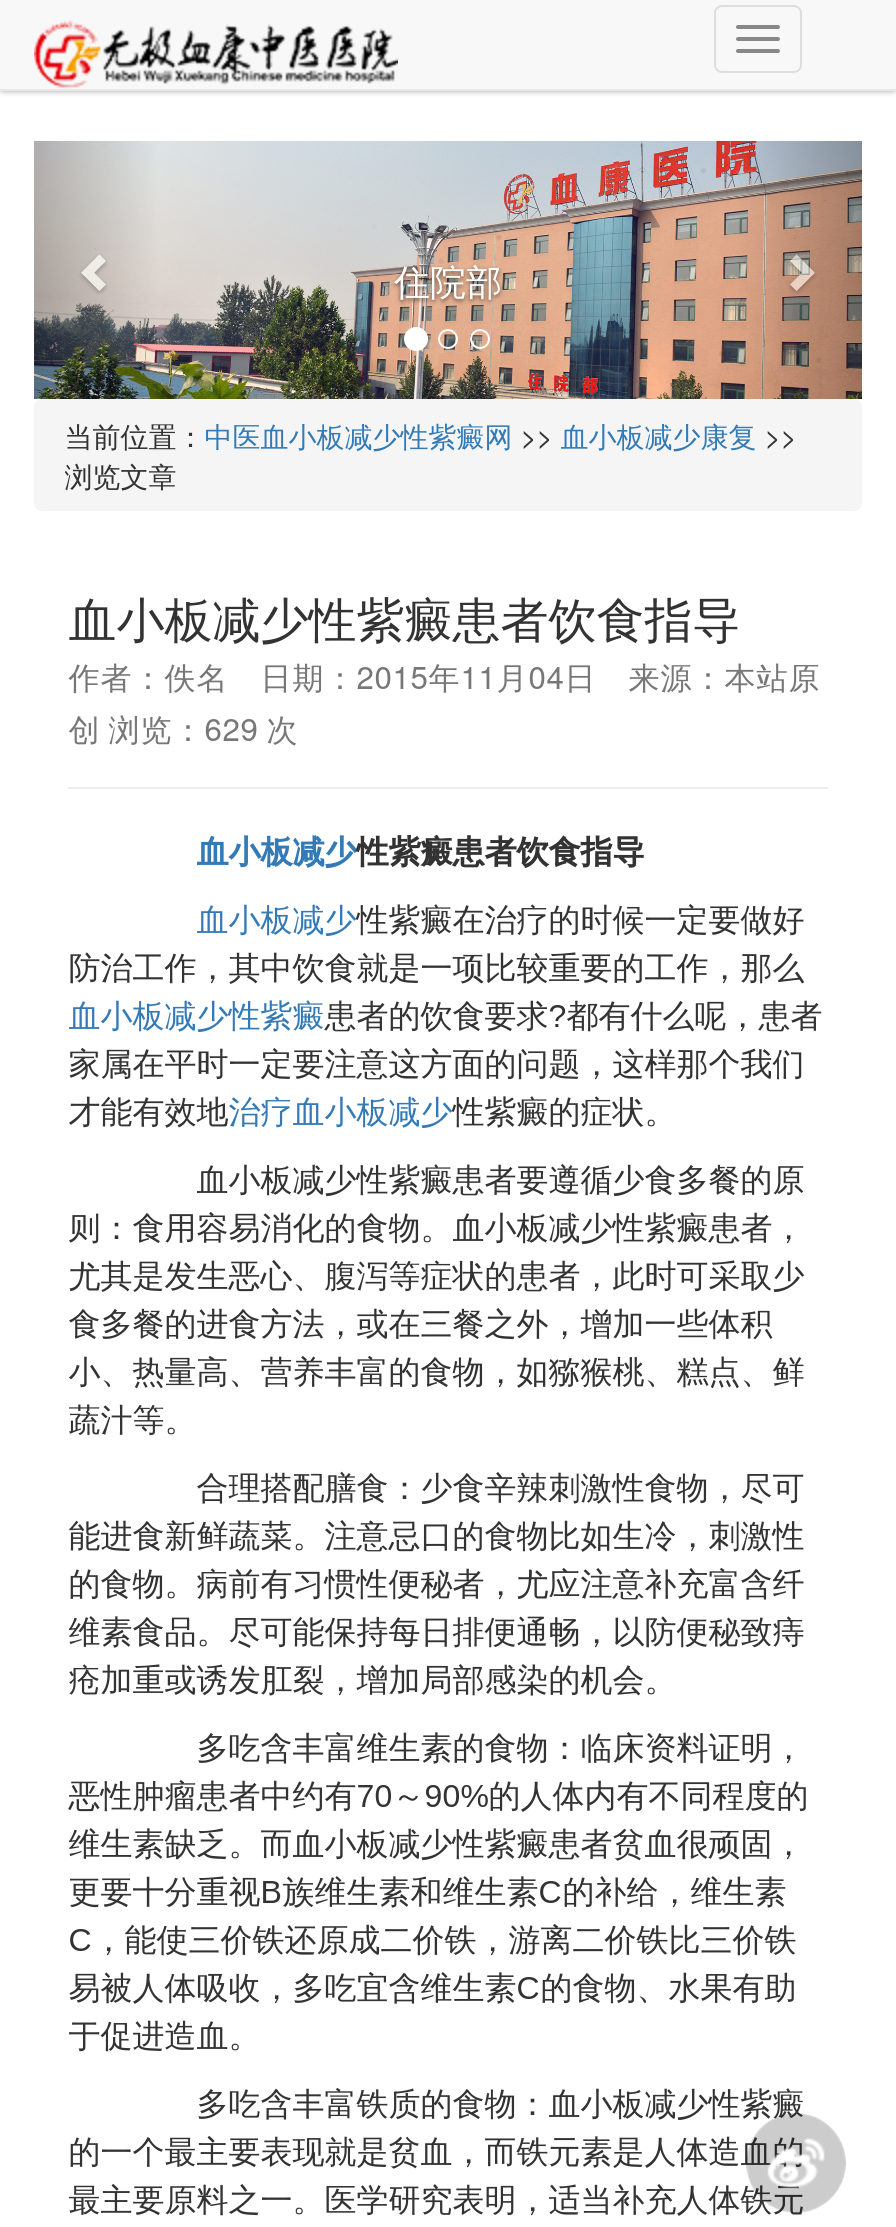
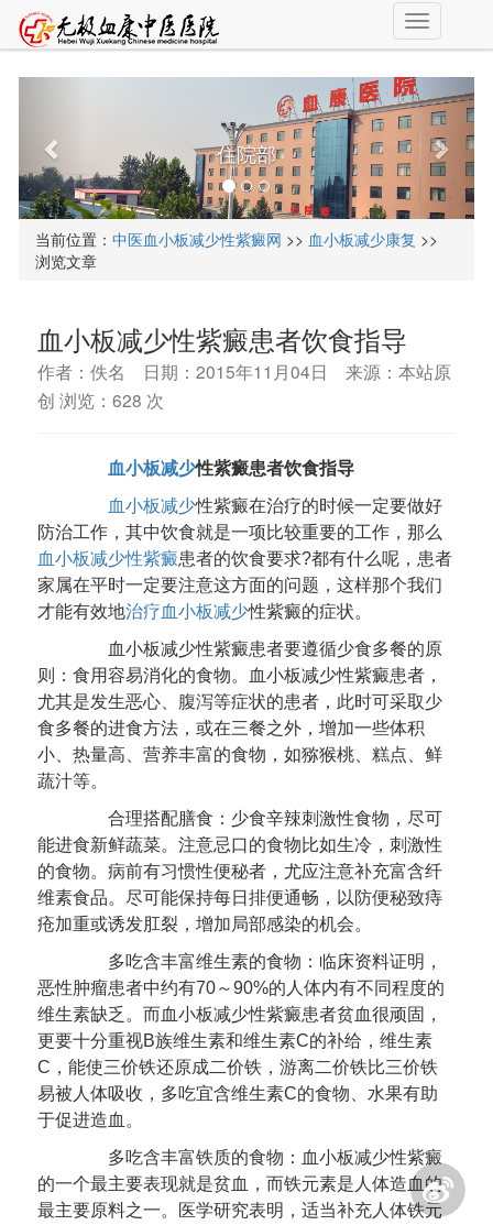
[69,705,299,749] 创 浏览：629 次 -> [38,388,164,412] 创 浏览：628 次

